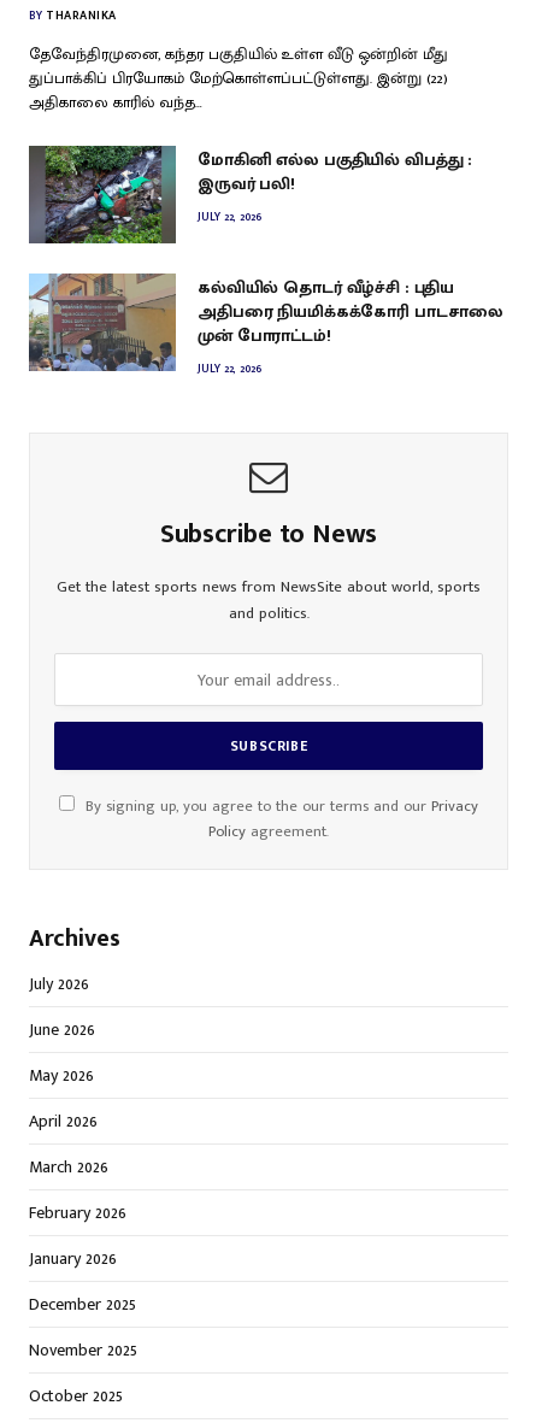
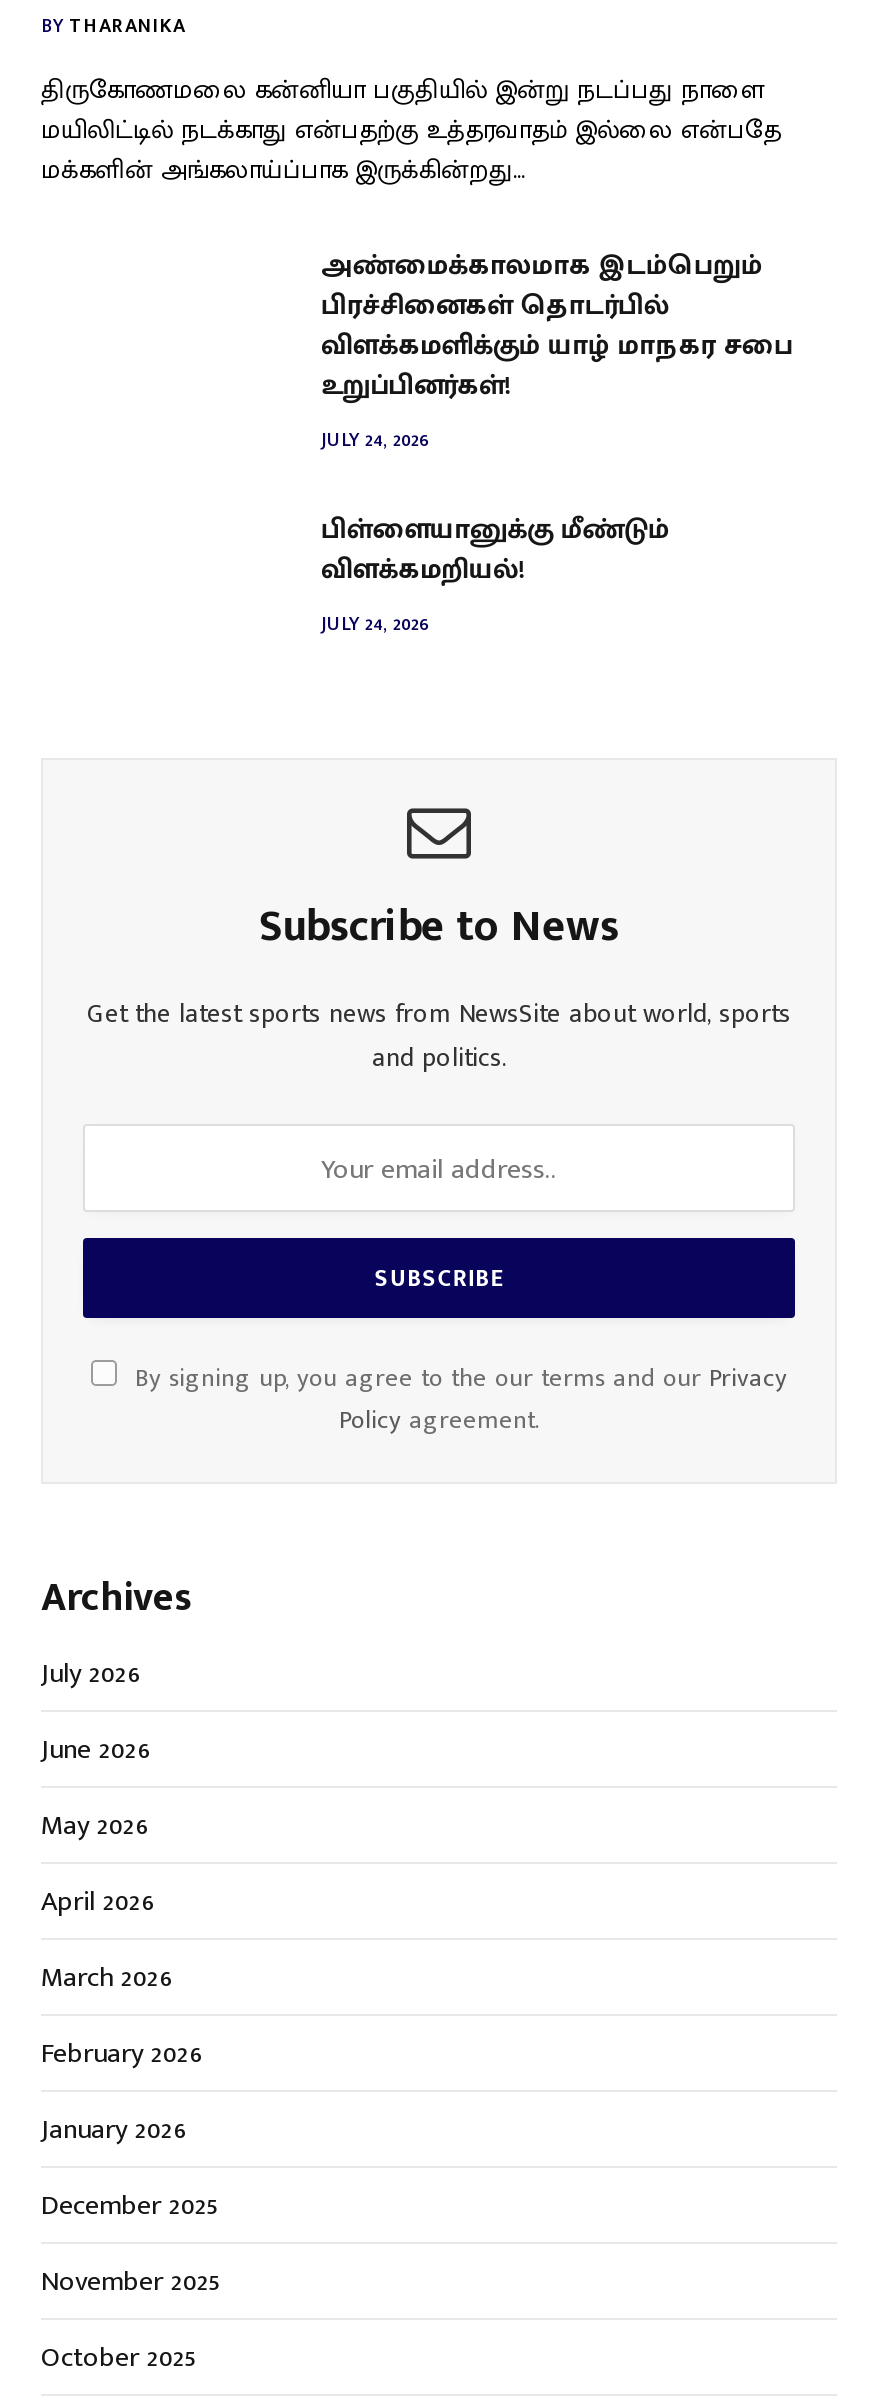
[29,41,448,115] தேவேந்திரமுனை, கந்தர பகுதியில் உள்ள வீடு ஒன்றின் மீது | துப்பாக்கிப் பிரயோகம் மேற்கொள்ளப்பட்டுள்ளது. இன்று (22) | அதிகாலை காரில் வந்த… -> [41,67,781,191] திருகோணமலை கன்னியா பகுதியில் இன்று நடப்பது நாளை | மயிலிட்டில் நடக்காது என்பதற்கு உத்தரவாதம் இல்லை என்பதே | மக்களின் அங்கலாய்ப்பாக இருக்கின்றது…
[28,145,177,245] [image] -> none
[198,145,472,226] மோகினி எல்ல பகுதியில் விபத்து : | இருவர் பலி! | JULY 22, 2026 -> [321,241,793,455] அண்மைக்காலமாக இடம்பெறும் | பிரச்சினைகள் தொடர்பில் | விளக்கமளிக்கும் யாழ் மாநகர சபை | உறுப்பினர்கள்! | JULY 24, 2026
[28,272,177,372] [image] -> none
[198,274,503,378] கல்வியில் தொடர் வீழ்ச்சி : புதிய | அதிபரை நியமிக்கக்கோரி பாடசாலை | முன் போராட்டம்! | JULY 22, 2026 -> [321,505,670,639] பிள்ளையானுக்கு மீண்டும் | விளக்கமறியல்! | JULY 24, 2026

